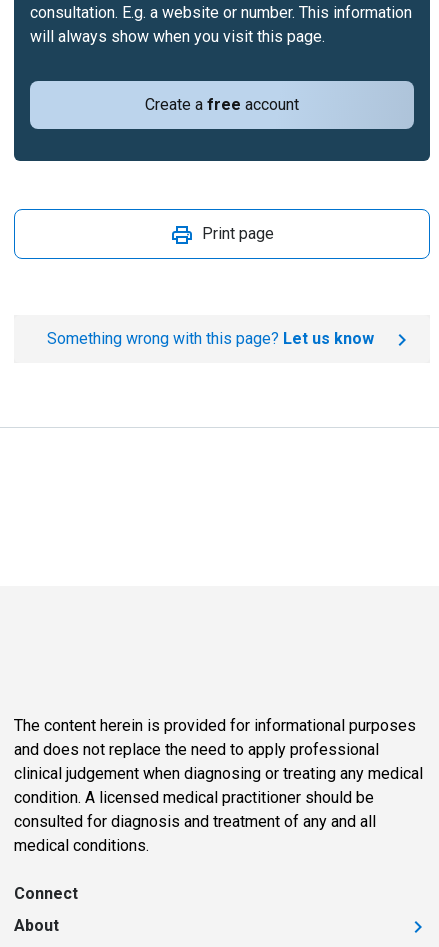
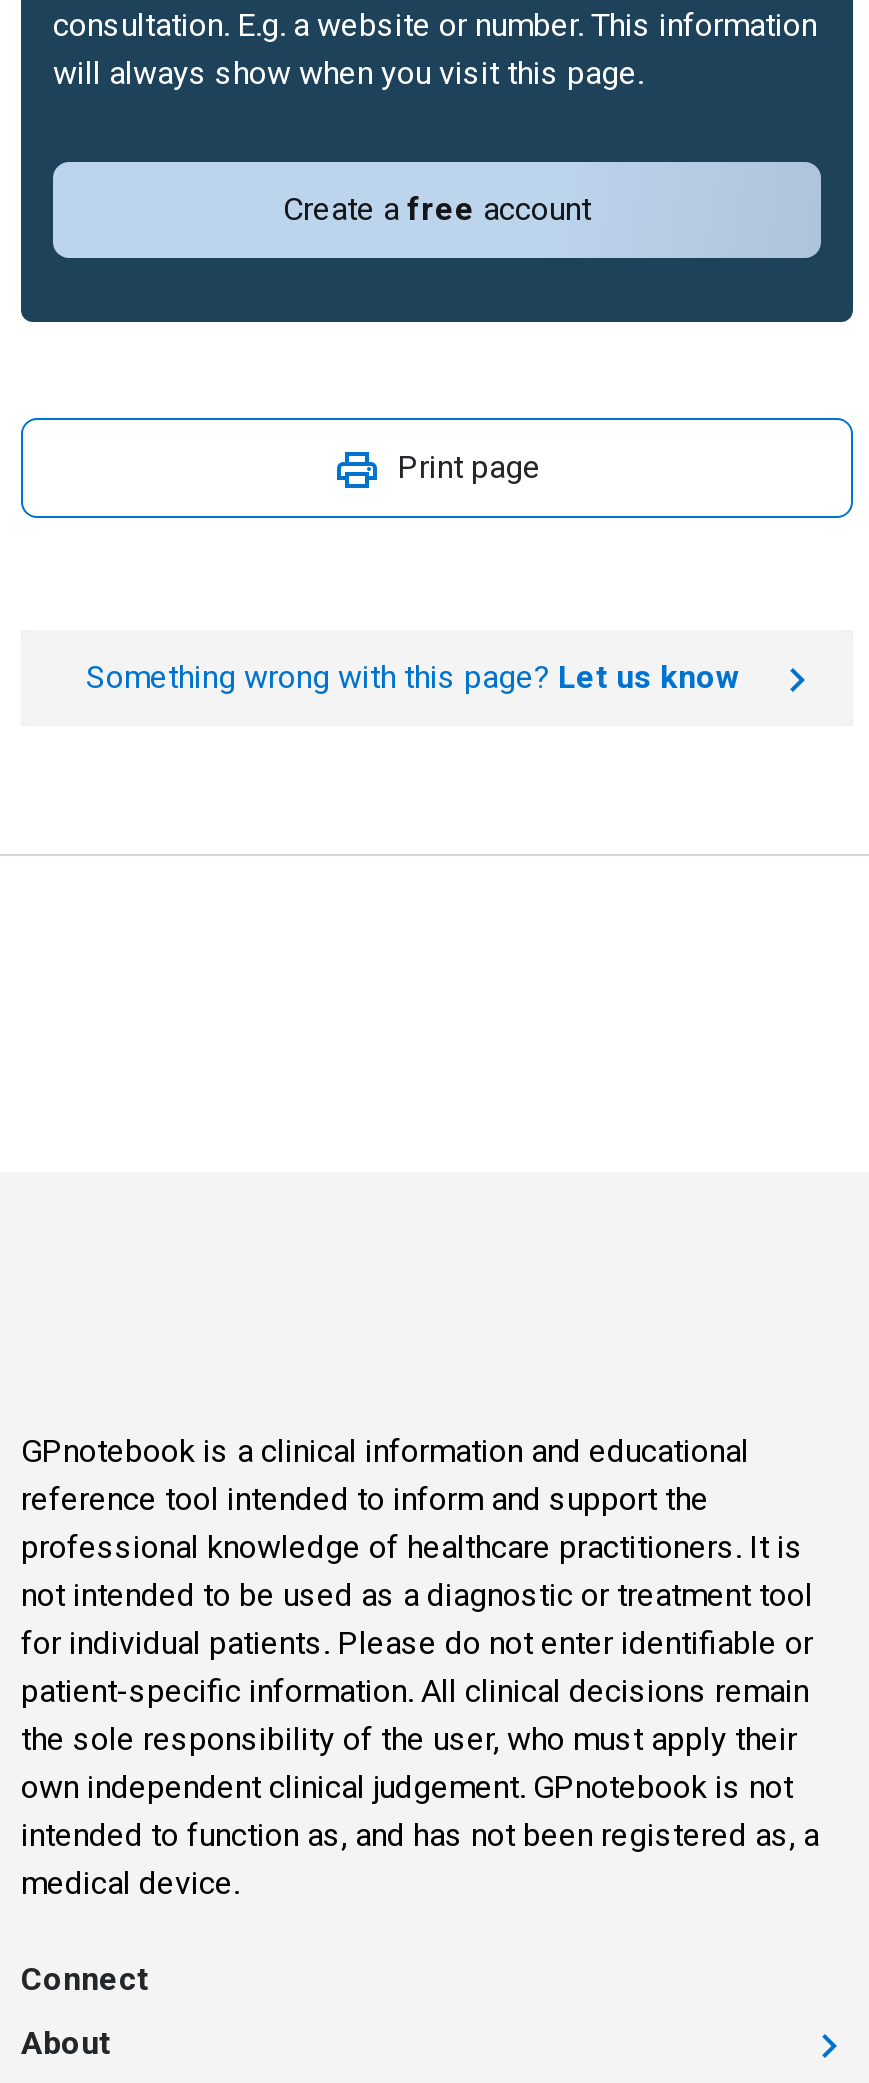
[14,716,423,855] The content herein is provided for informational purposes | and does not replace the need to apply professional | clinical judgement when diagnosing or treating any medical | condition. A licensed medical practitioner should be | consulted for diagnosis and treatment of any and all | medical conditions. -> [21,1432,819,1902] GPnotebook is a clinical information and educational | reference tool intended to inform and support the | professional knowledge of healthcare practitioners. It is | not intended to be used as a diagnostic or treatment tool | for individual patients. Please do not enter identifiable or | patient-specific information. All clinical decisions remain | the sole responsibility of the user, who must apply their | own independent clinical judgement. GPnotebook is not | intended to function as, and has not been registered as, a | medical device.

